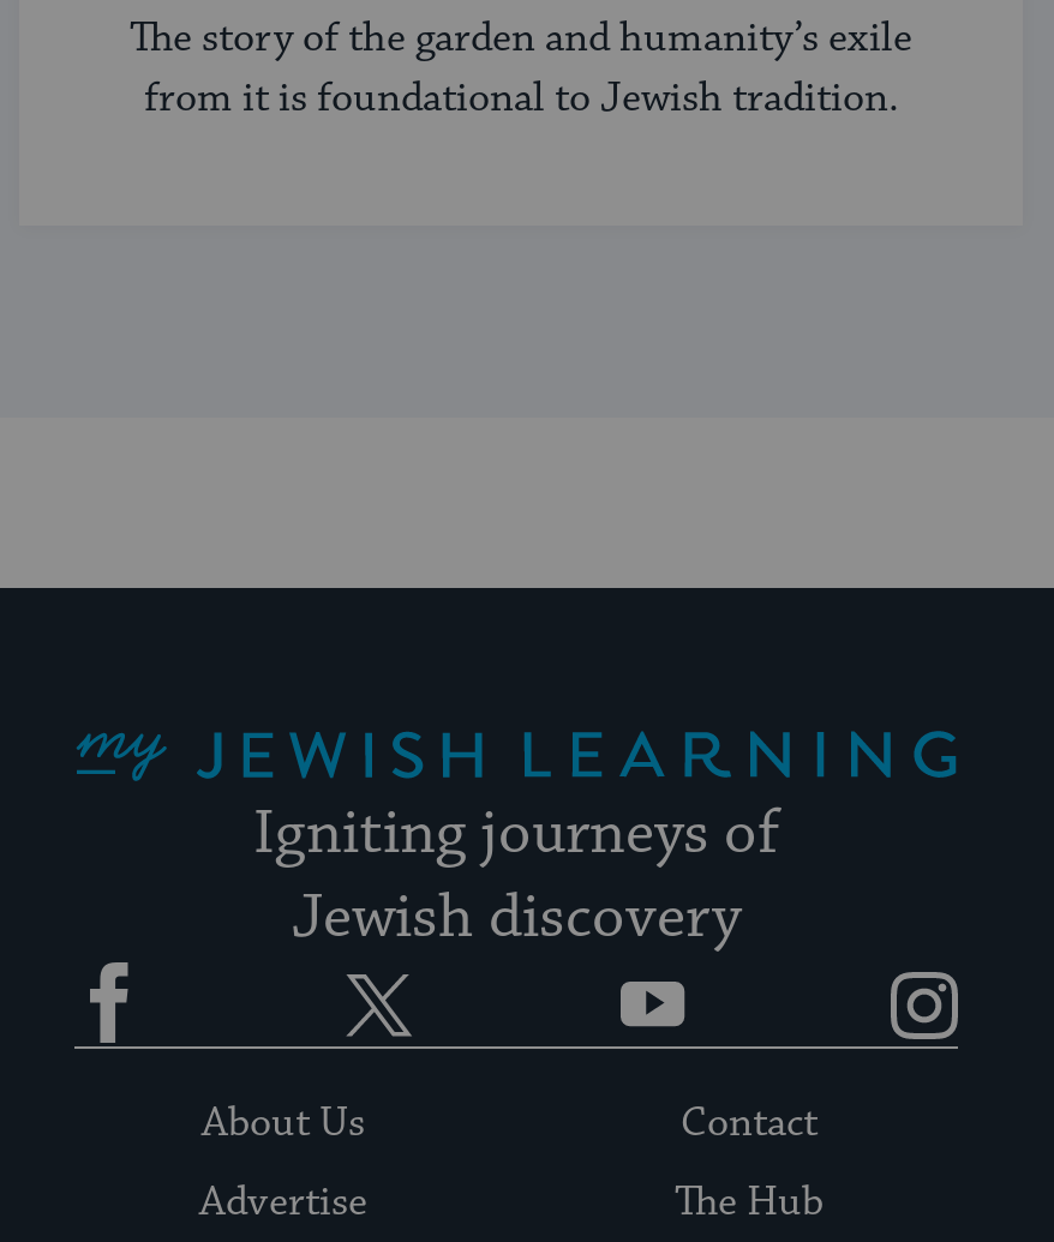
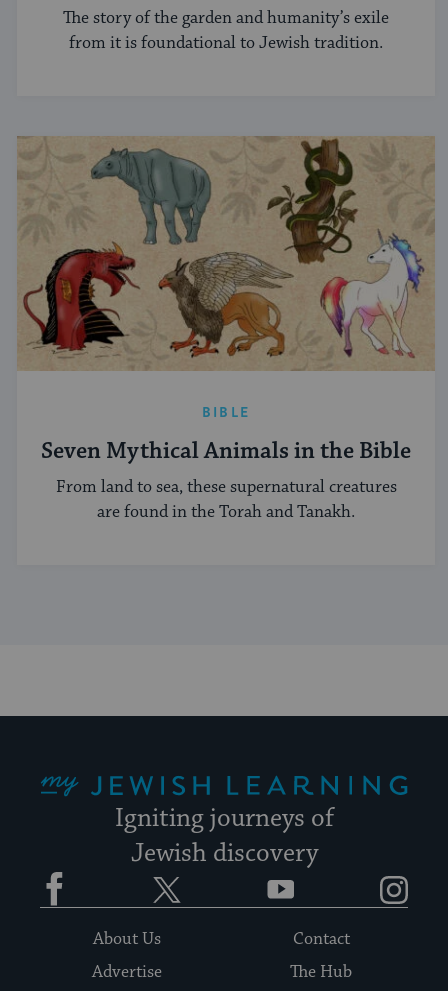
none -> [16,135,436,523] [image] | BIBLE | Seven Mythical Animals in the Bible | From land to sea, these supernatural creatures | are found in the Torah and Tanakh.

